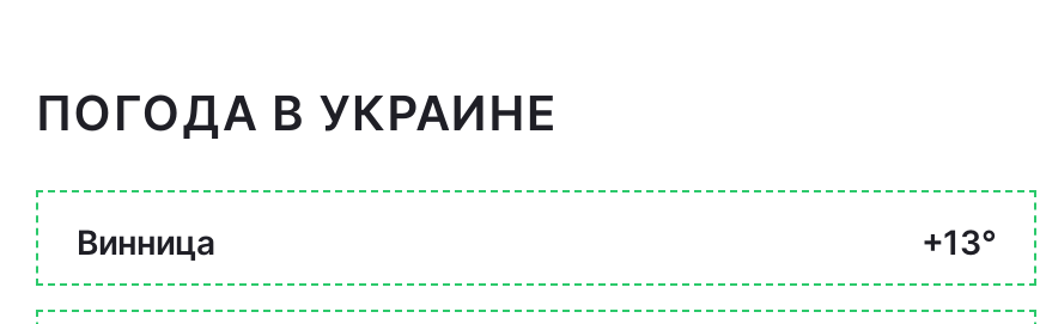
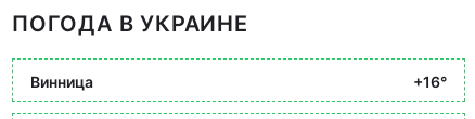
[922,220,996,261] +13° -> [413,72,447,90] +16°

